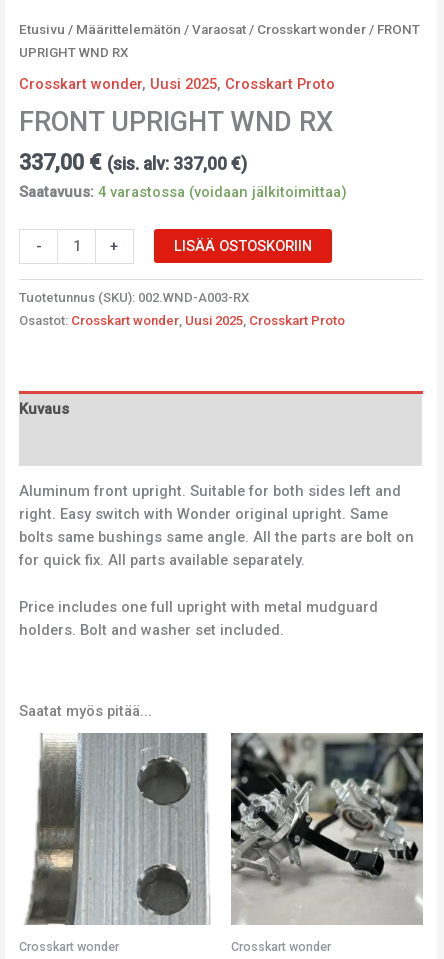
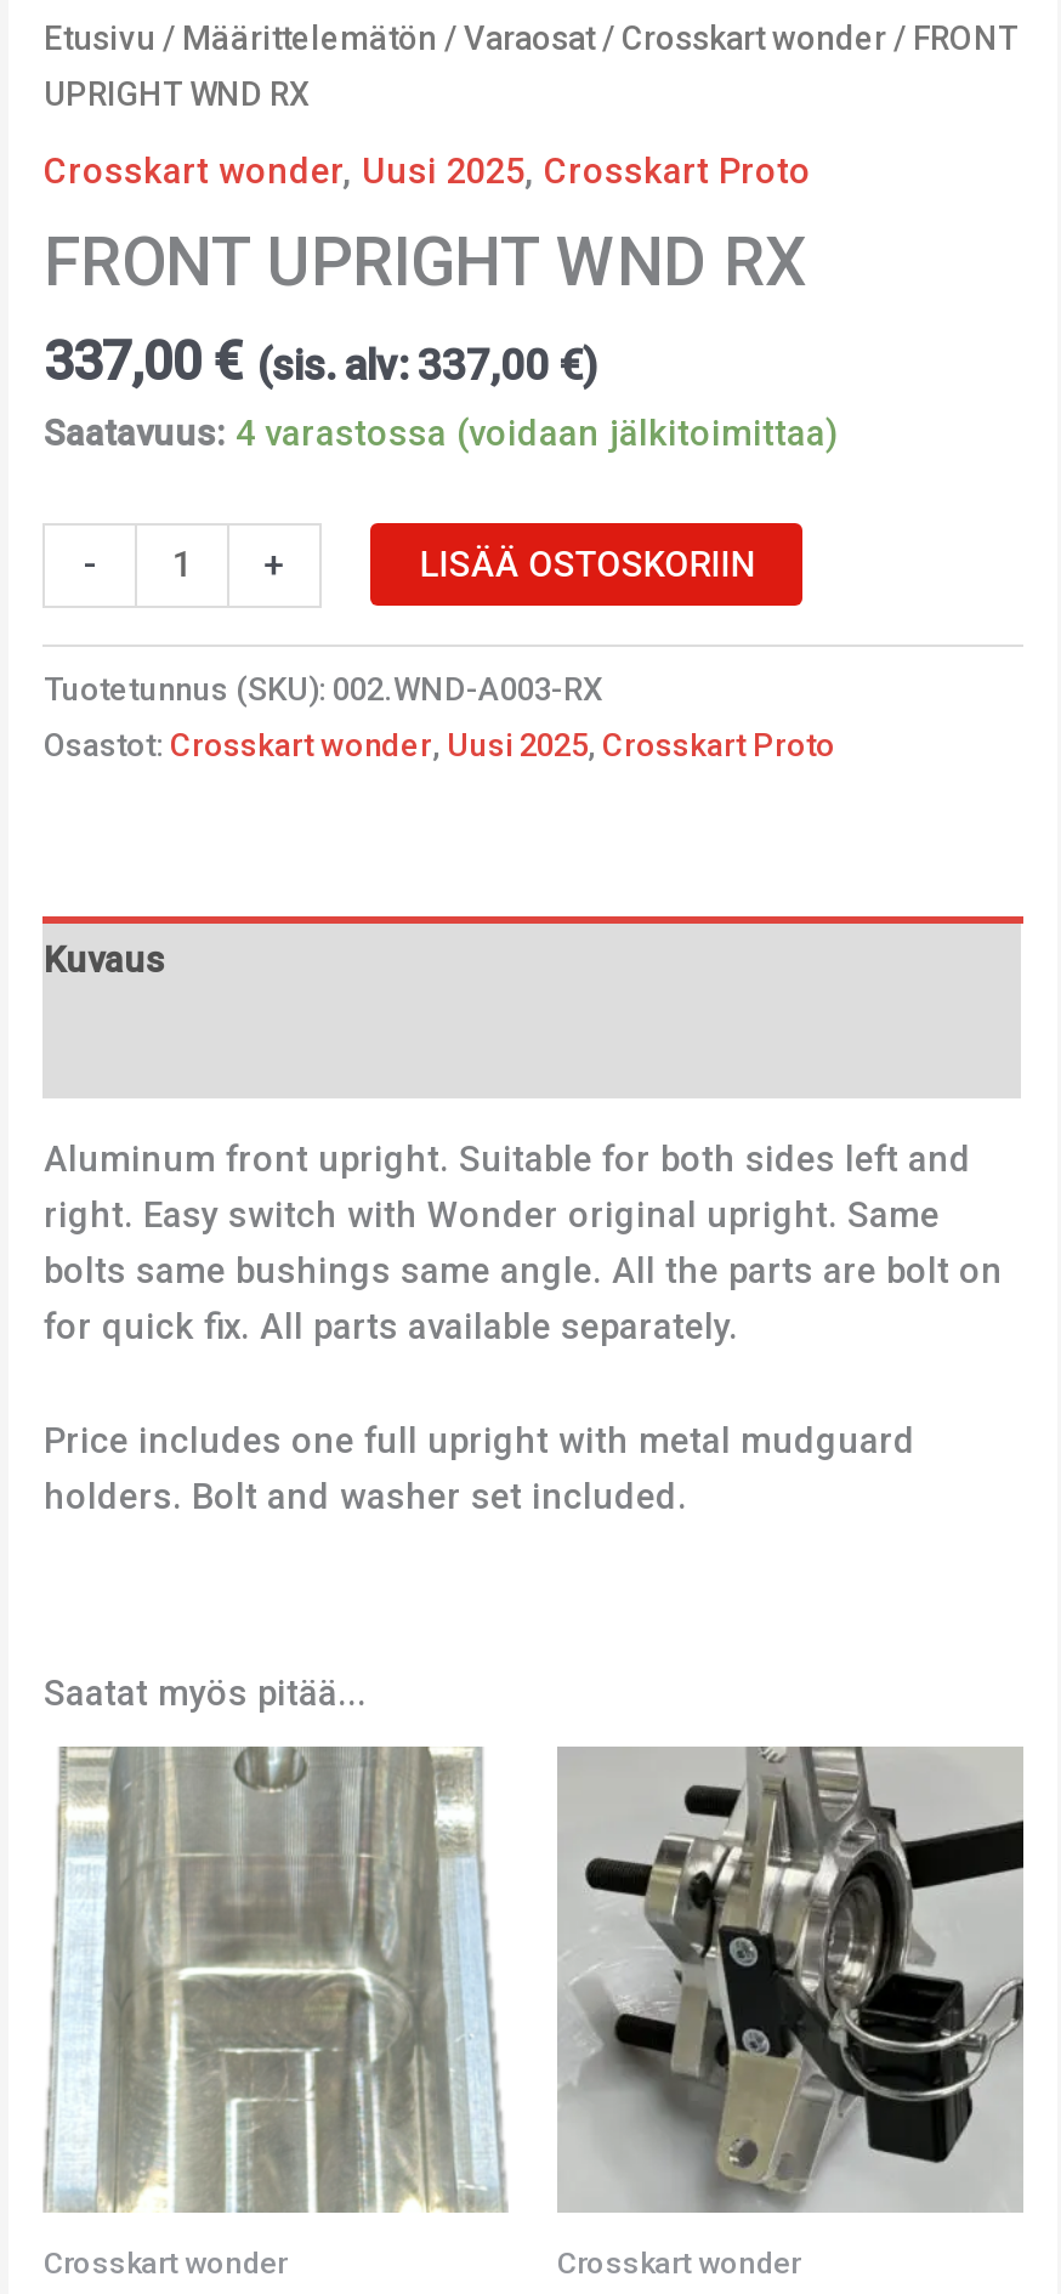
[20,732,209,926] [image] -> [42,1744,504,2213] [image]
[230,733,423,924] [image] -> [557,1747,1023,2213] [image]

